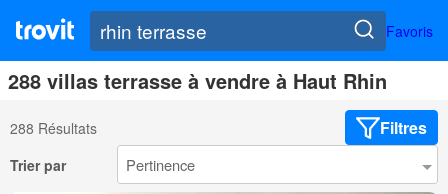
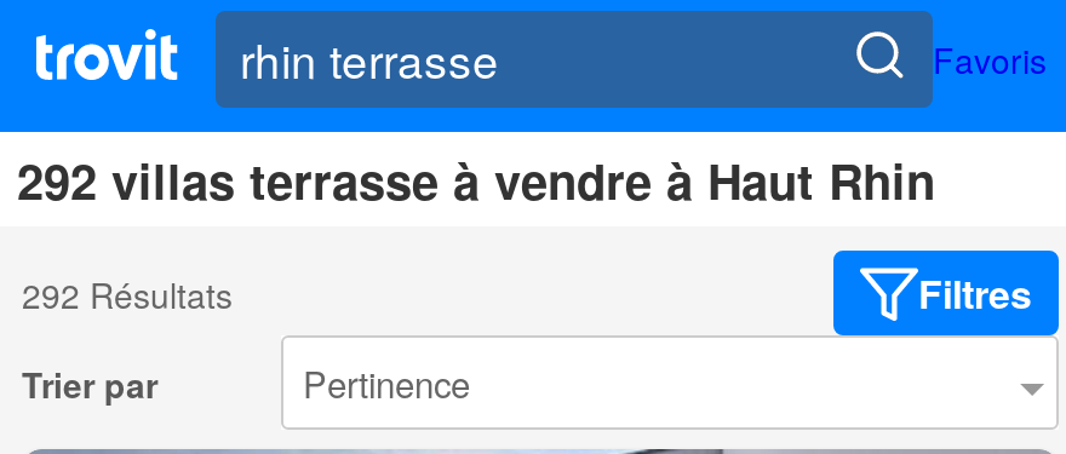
[8,66,387,95] 288 villas terrasse à vendre à Haut Rhin -> [17,145,935,215] 292 villas terrasse à vendre à Haut Rhin
[10,118,97,138] 288 Résultats -> [22,270,233,318] 292 Résultats

